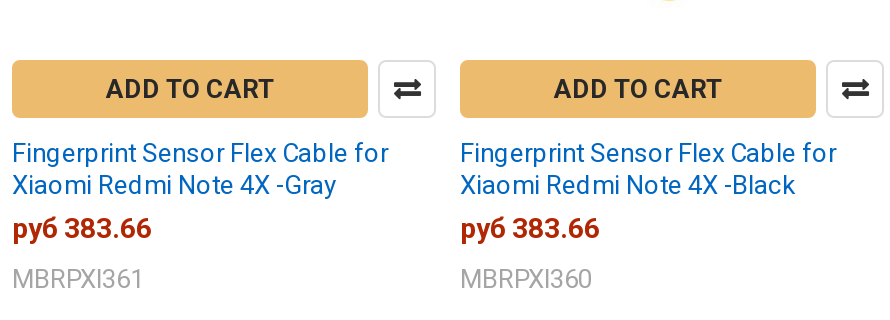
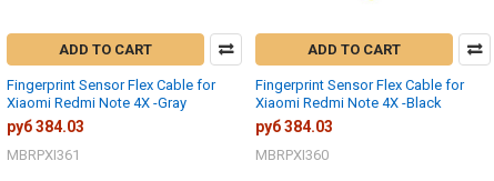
[12,212,152,244] руб 383.66 -> [7,117,84,135] руб 384.03
[460,212,600,244] руб 383.66 -> [255,117,333,135] руб 384.03

